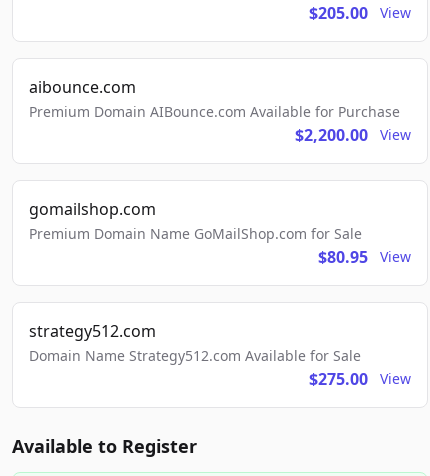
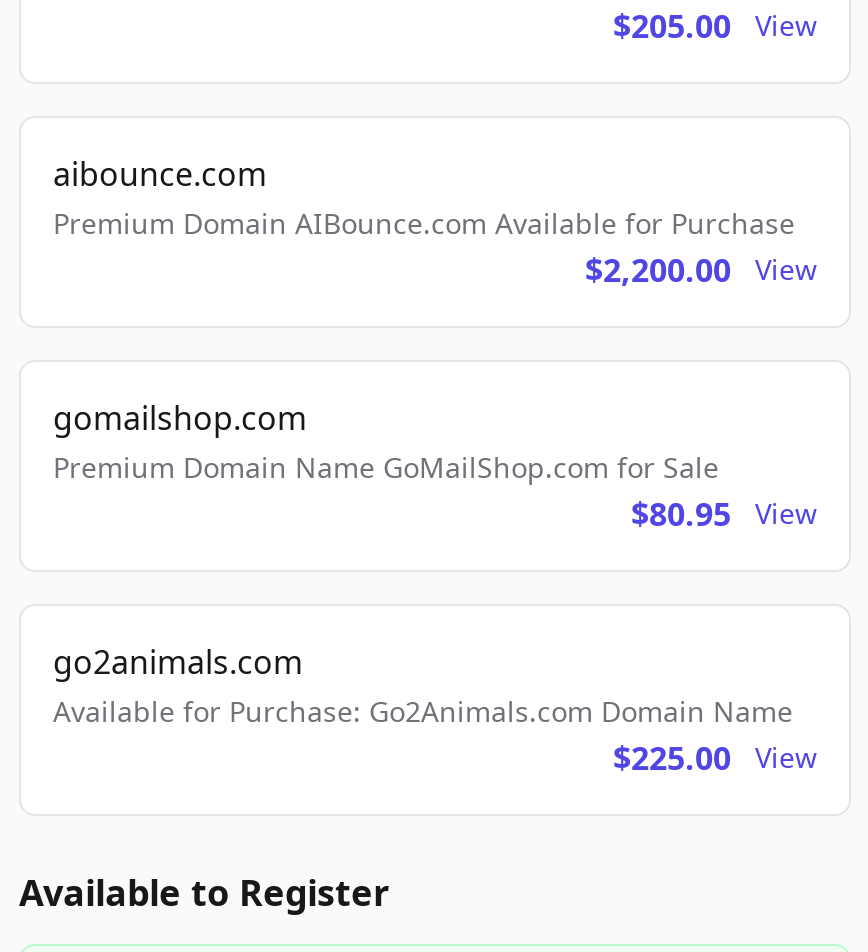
[29,320,368,390] strategy512.com | Domain Name Strategy512.com Available for Sale | $275.00 -> [53,640,793,780] go2animals.com | Available for Purchase: Go2Animals.com Domain Name | $225.00

